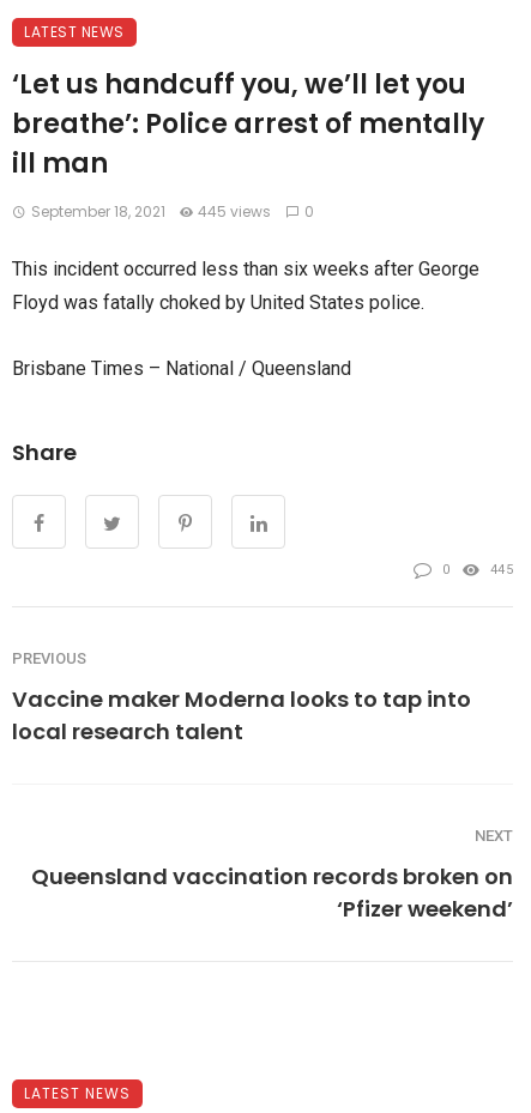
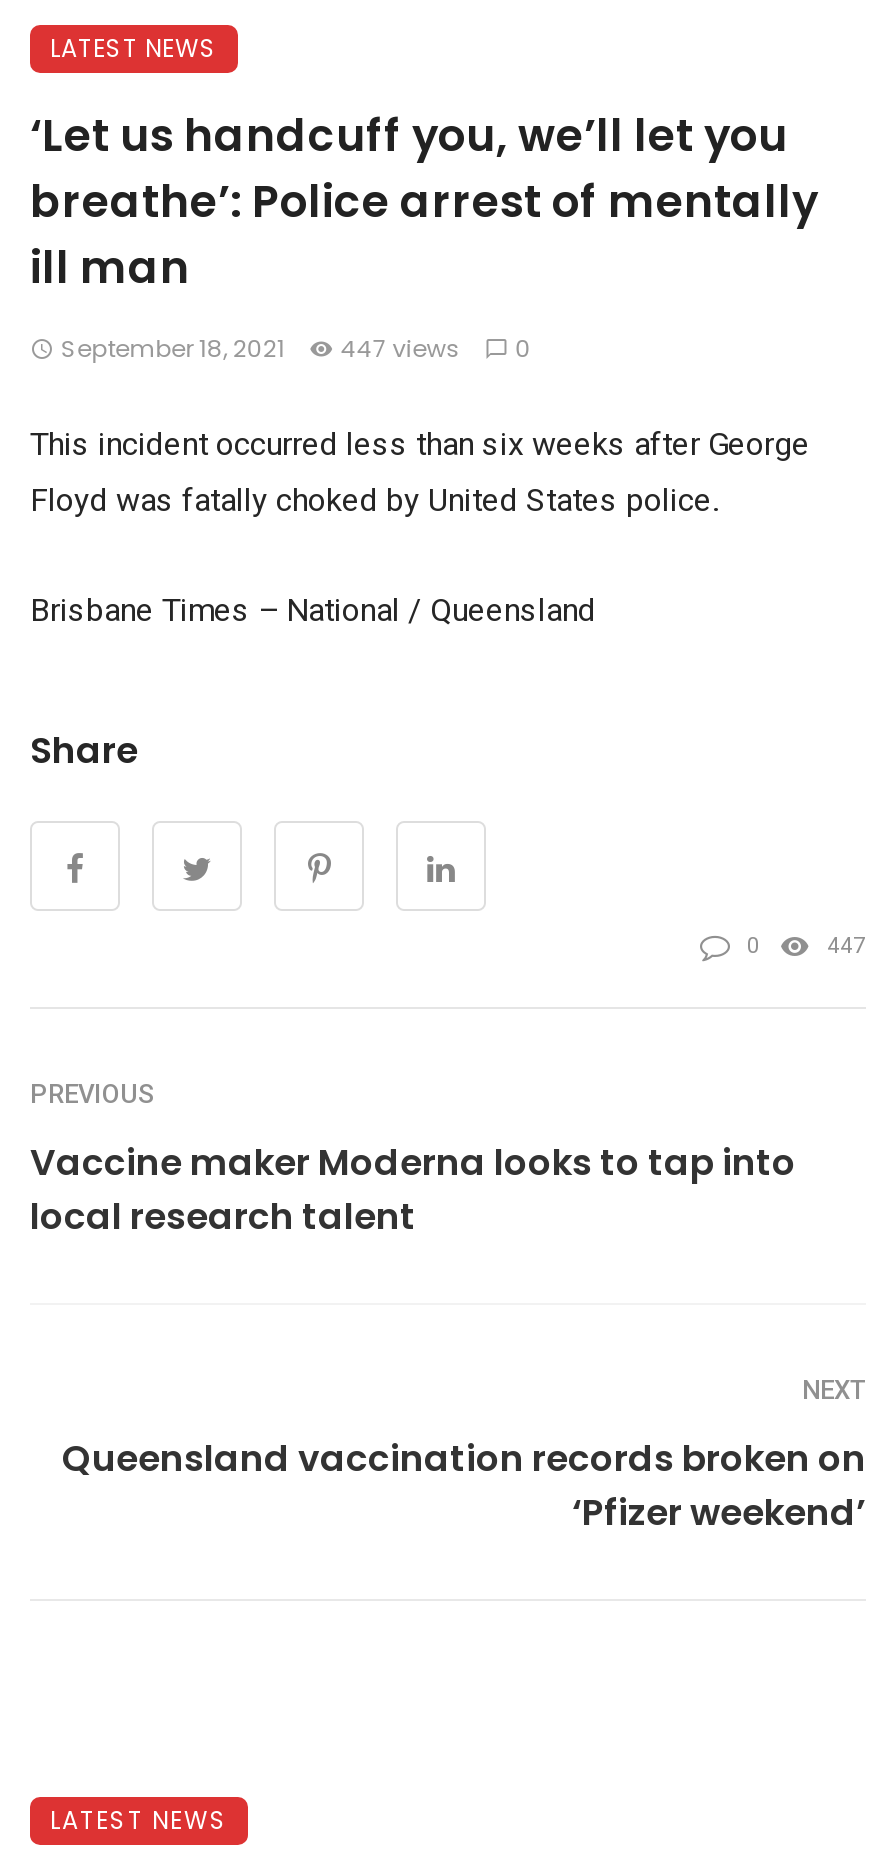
[31,201,314,222] September 18, 2021 445 views 0 -> [61,331,532,365] September 18, 2021 447 views 0
[490,562,513,578] 445 -> [827,933,866,959] 447

